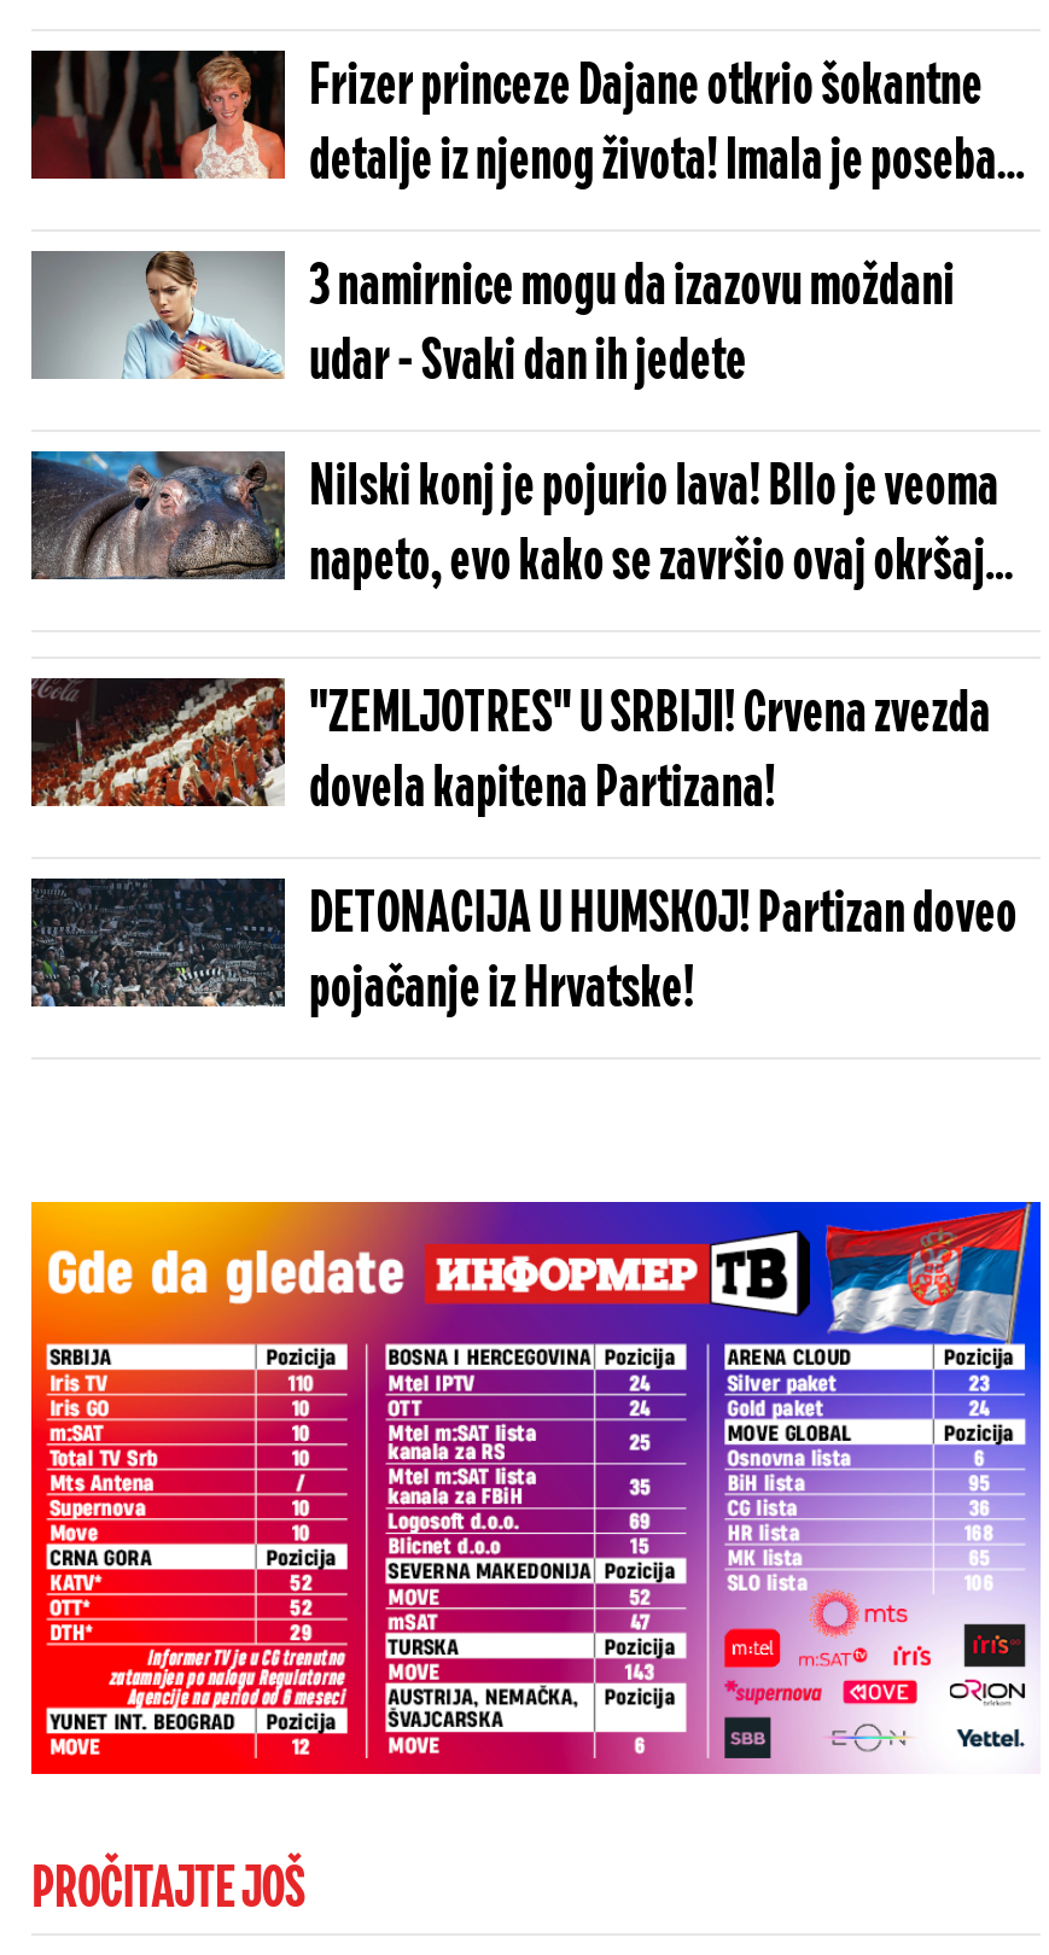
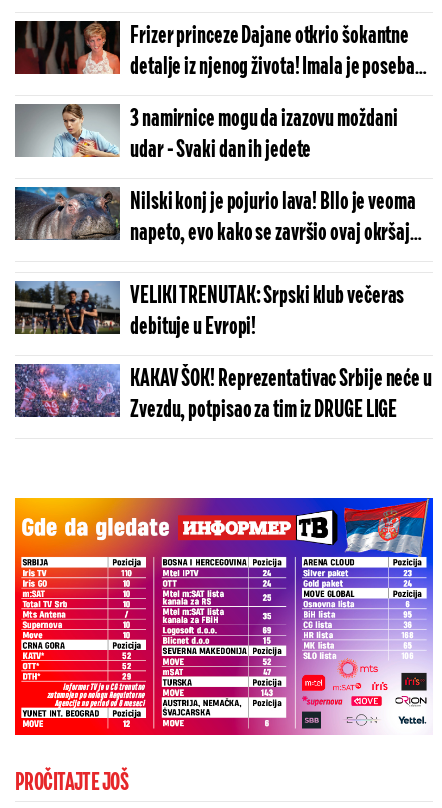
[31,676,991,822] [image] | "ZEMLJOTRES" U SRBIJI! Crvena zvezda | dovela kapitena Partizana! -> [15,280,404,340] [image] | VELIKI TRENUTAK: Srpski klub večeras | debituje u Evropi!
[29,876,1017,1022] [image] | DETONACIJA U HUMSKOJ! Partizan doveo | pojačanje iz Hrvatske! -> [14,363,432,423] [image] | KAKAV ŠOK! Reprezentativac Srbije neće u | Zvezdu, potpisao za tim iz DRUGE LIGE

